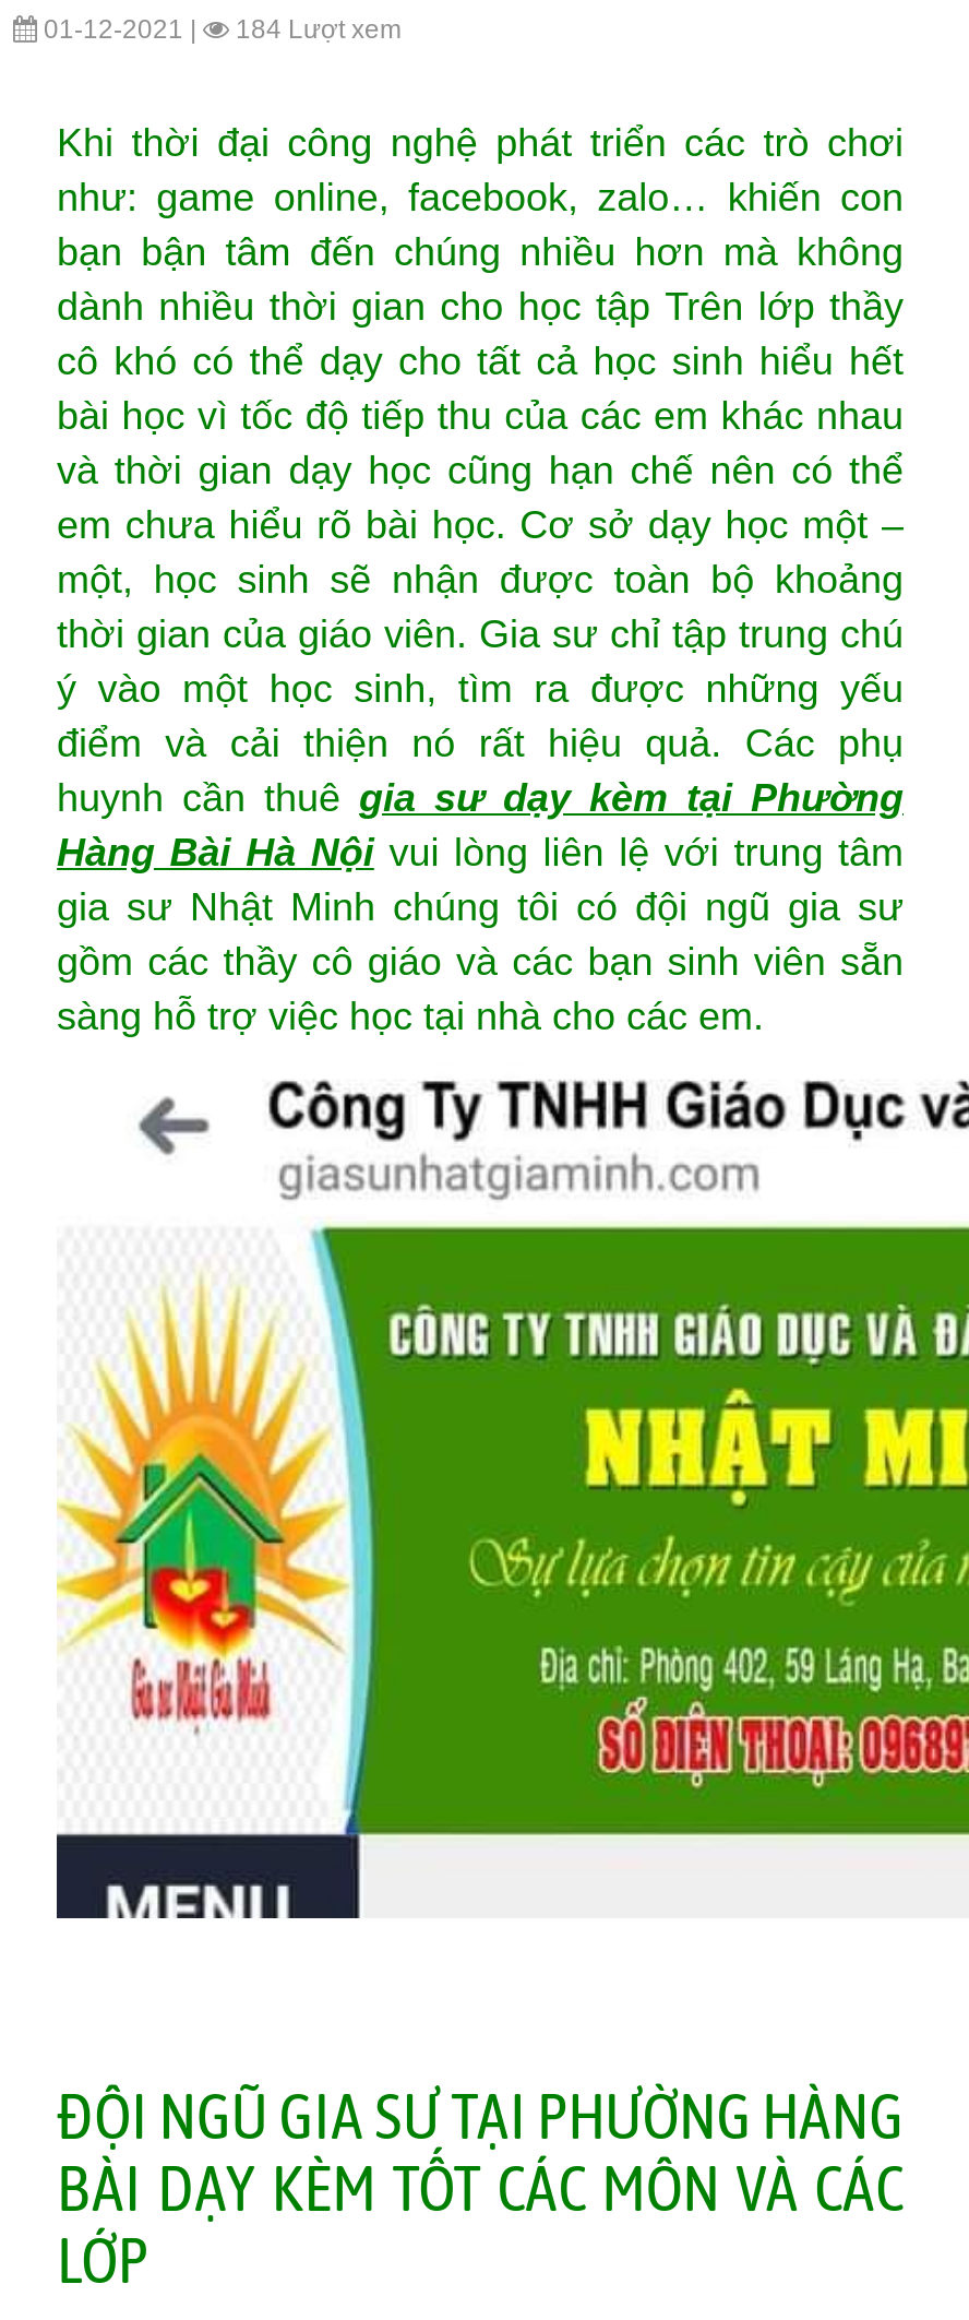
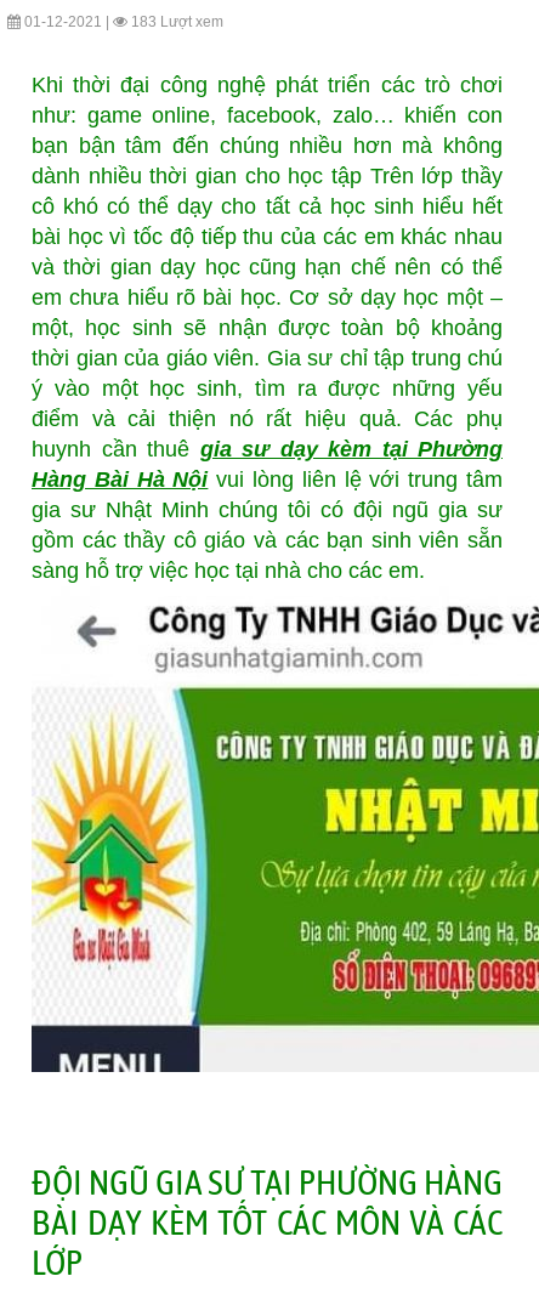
[229,14,402,45] 184 Lượt xem -> [127,13,223,30] 183 Lượt xem

